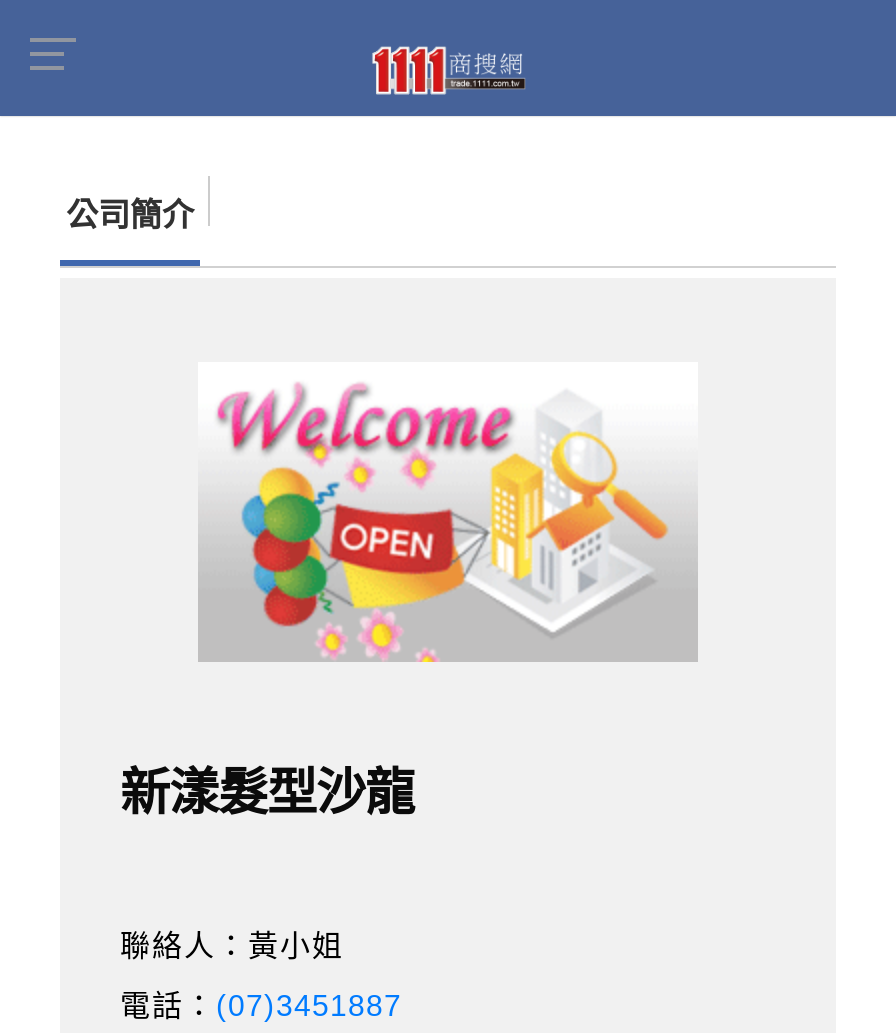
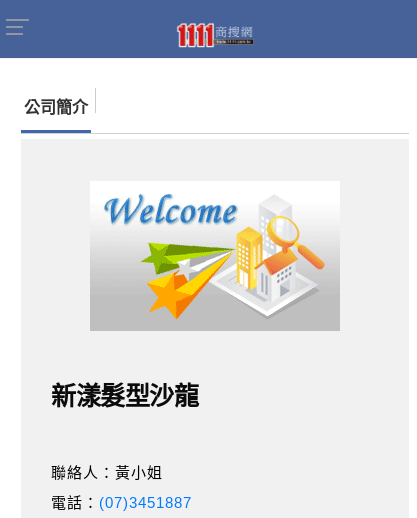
[216,382,516,664] [image] -> [100,192,247,331] [image]

